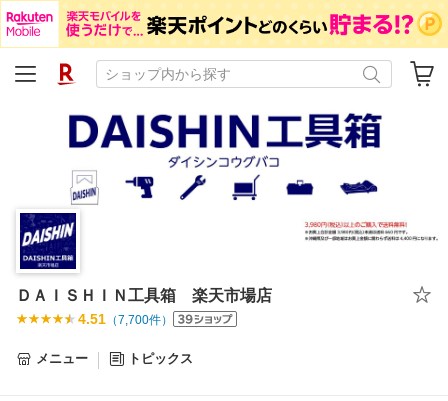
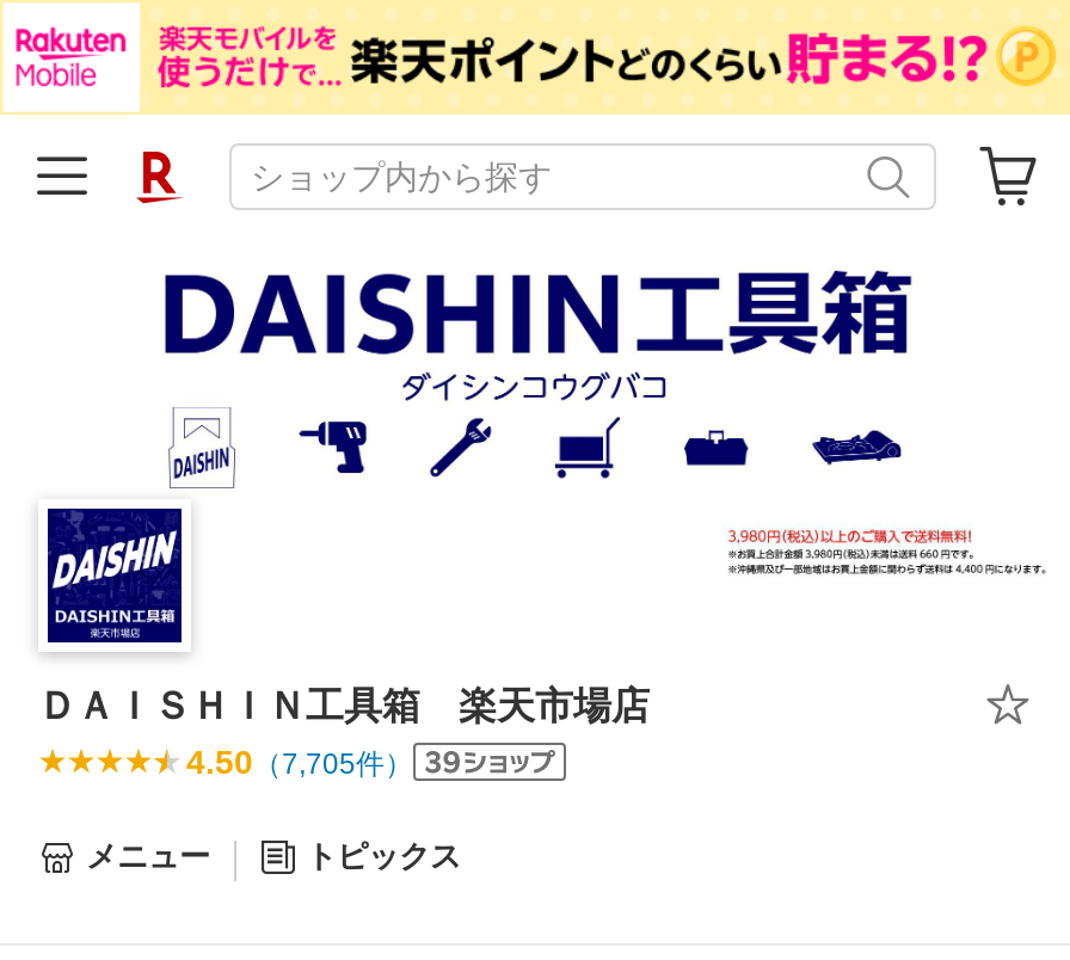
[78,311,173,327] 4.51（7,700件） -> [186,743,413,781] 4.50（7,705件）

